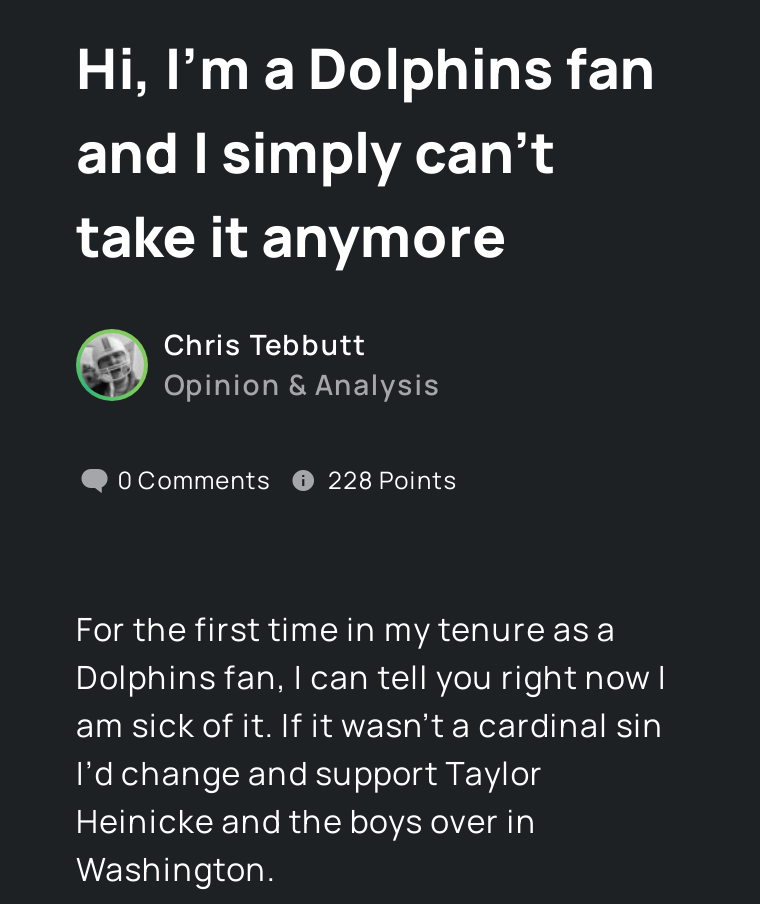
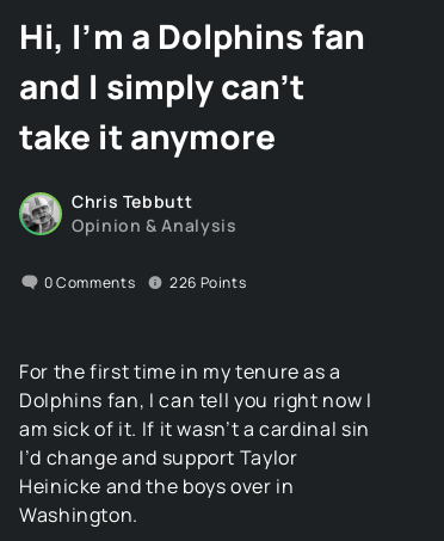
[118,463,457,497] 0 Comments 228 Points -> [44,272,246,293] 0 Comments 226 Points

